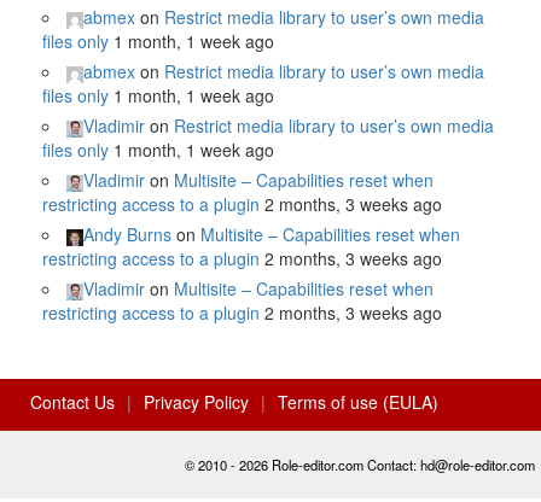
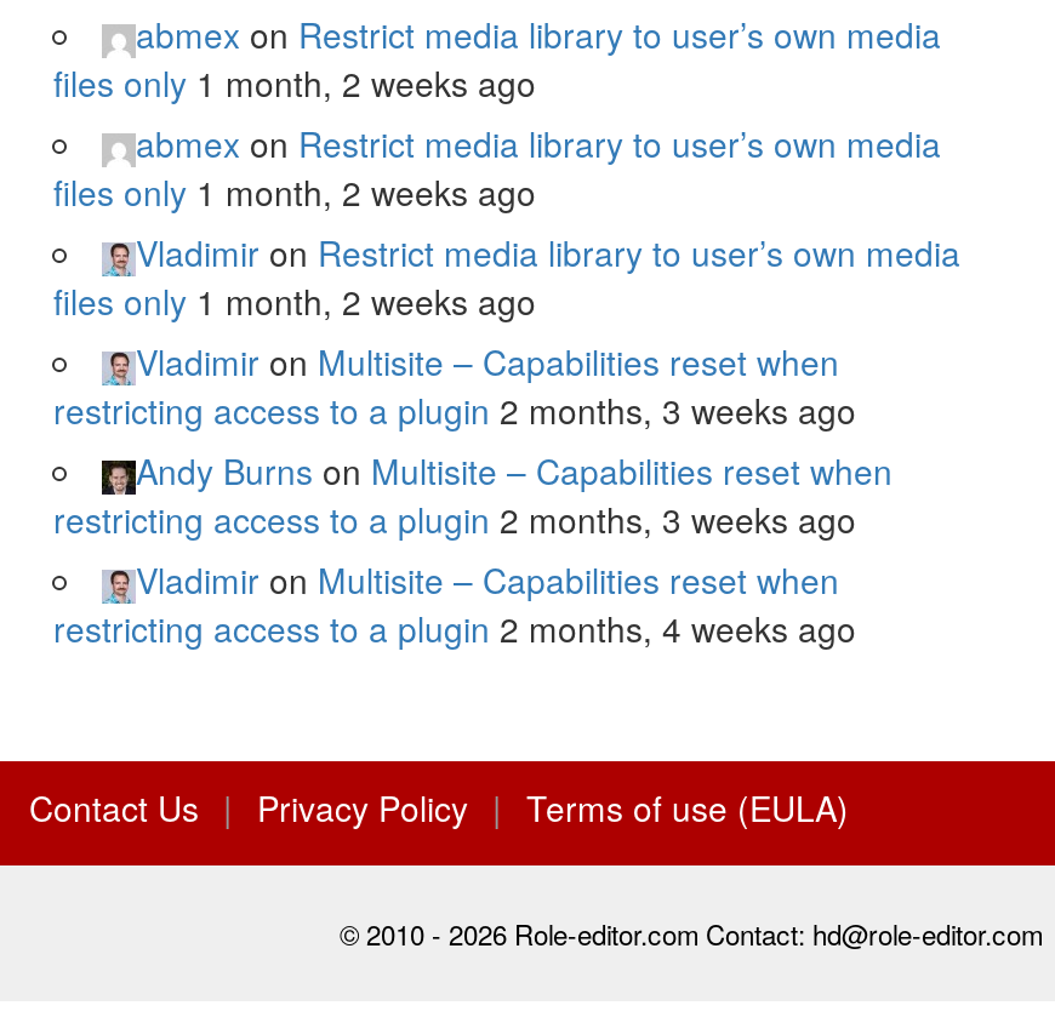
[42,29,274,53] files only 1 month, 1 week ago -> [53,59,536,107] files only 1 month, 2 weeks ago
[42,84,274,108] files only 1 month, 1 week ago -> [53,168,536,216] files only 1 month, 2 weeks ago
[42,138,274,162] files only 1 month, 1 week ago -> [53,277,536,326] files only 1 month, 2 weeks ago
[42,301,442,325] restricting access to a plugin 2 months, 3 weeks ago -> [53,604,856,653] restricting access to a plugin 2 months, 4 weeks ago

